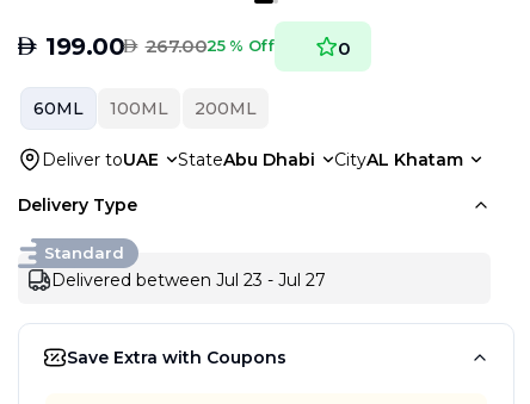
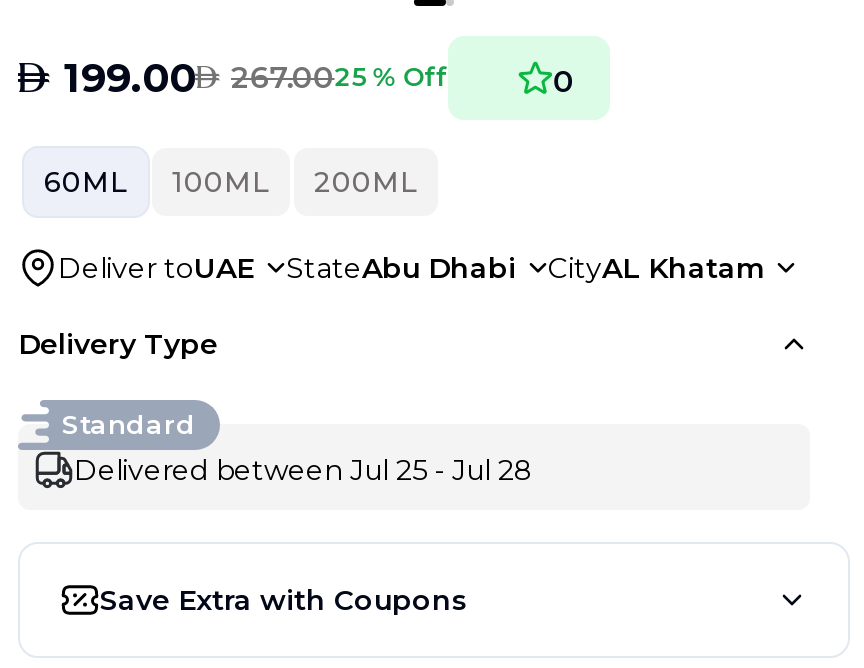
[51,269,326,290] Delivered between Jul 23 - Jul 27 -> [74,451,534,487] Delivered between Jul 25 - Jul 28

